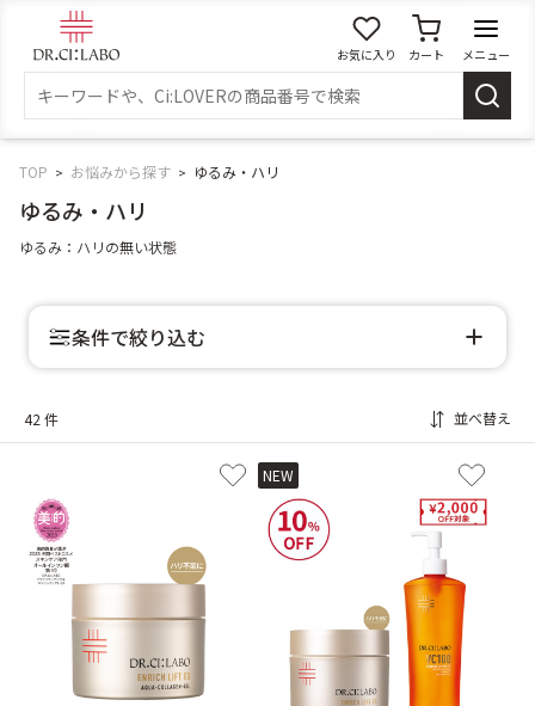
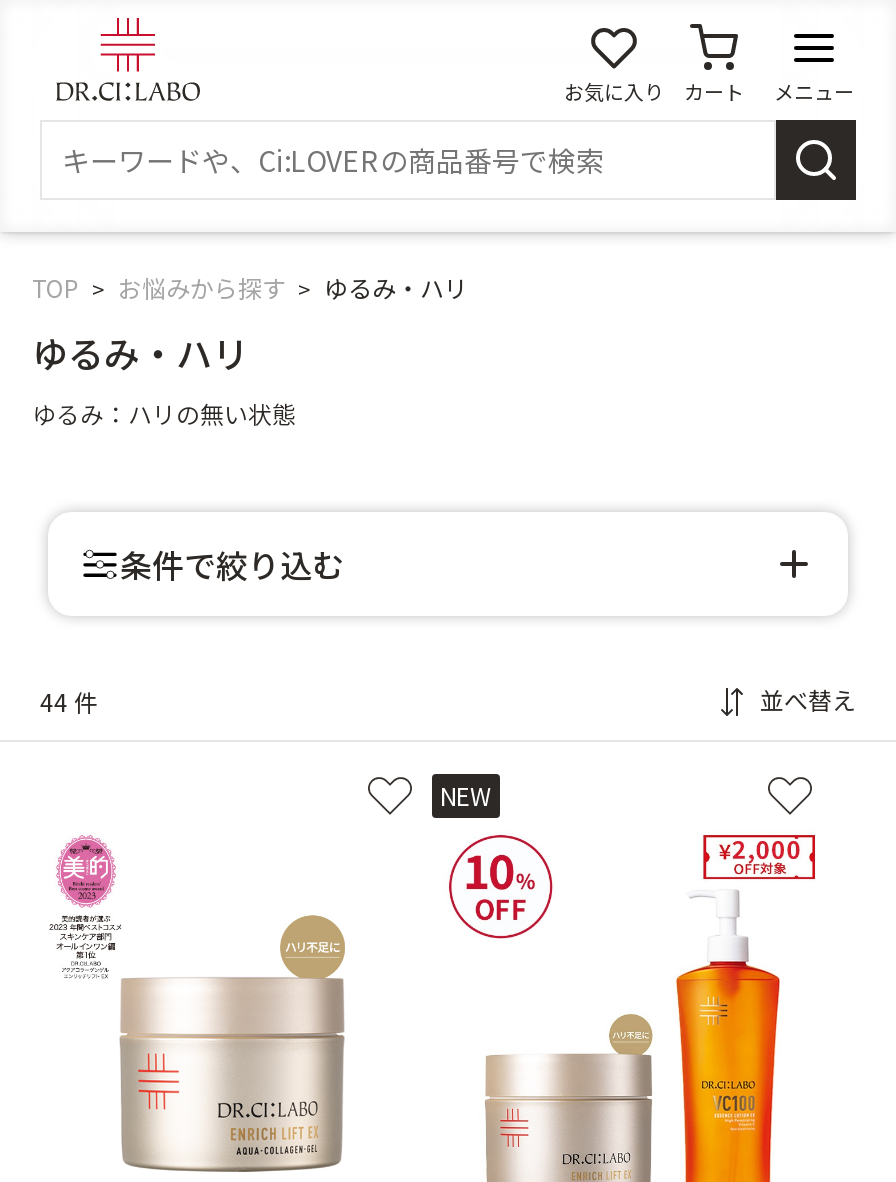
[24,409,59,429] 42 件 -> [40,684,98,718] 44 件

